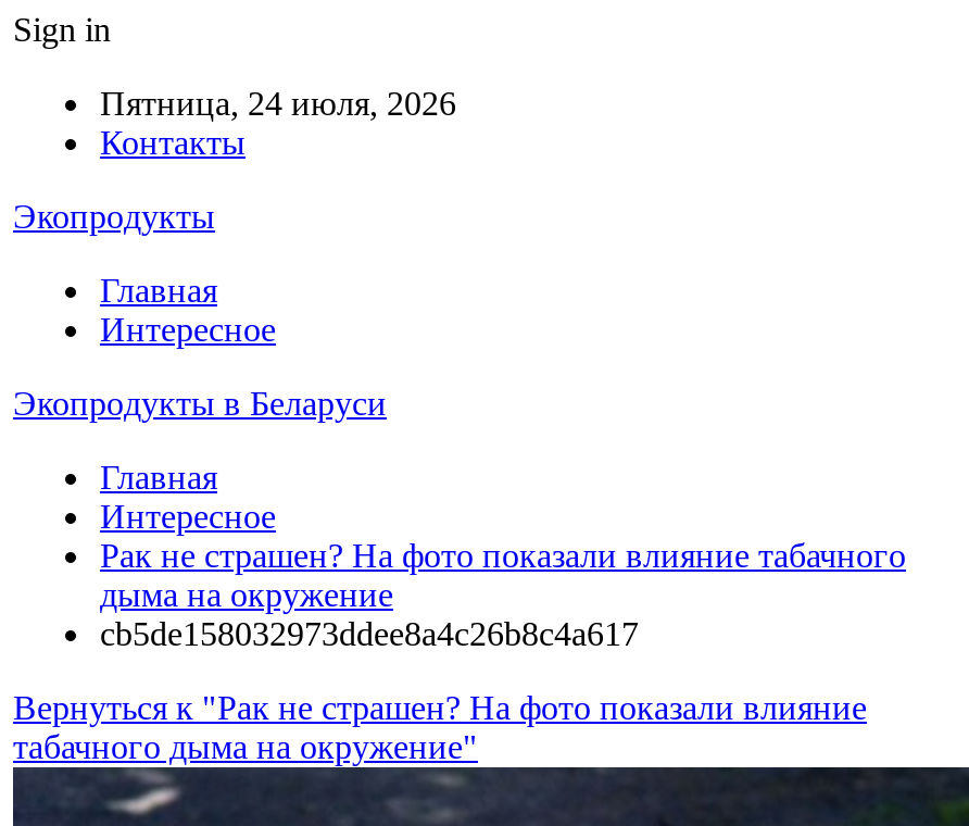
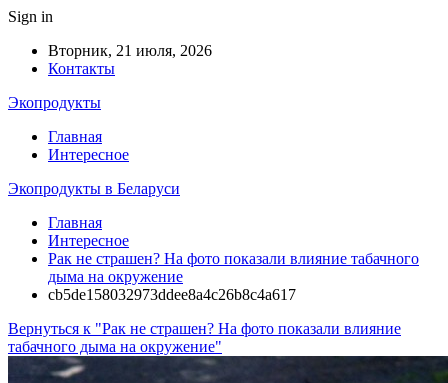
[100,85,456,122] Пятница, 24 июля, 2026 -> [48,42,212,59] Вторник, 21 июля, 2026

